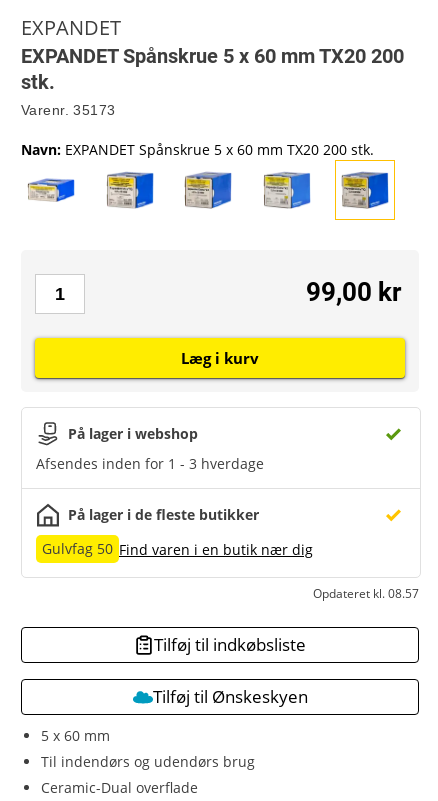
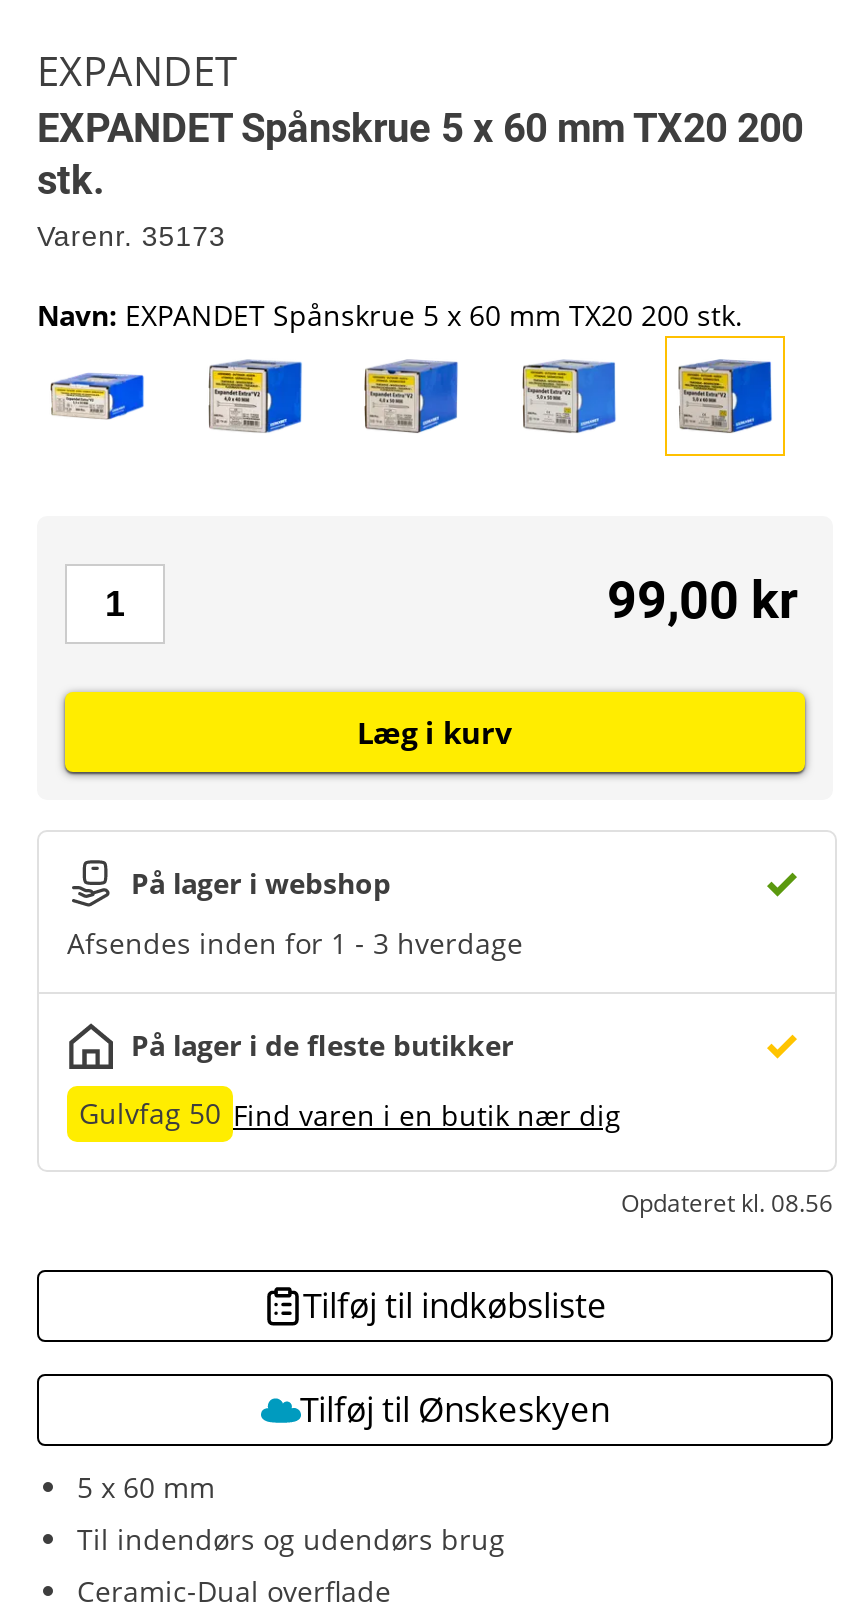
[313,585,419,602] Opdateret kl. 08.57 -> [621,1186,833,1220] Opdateret kl. 08.56

